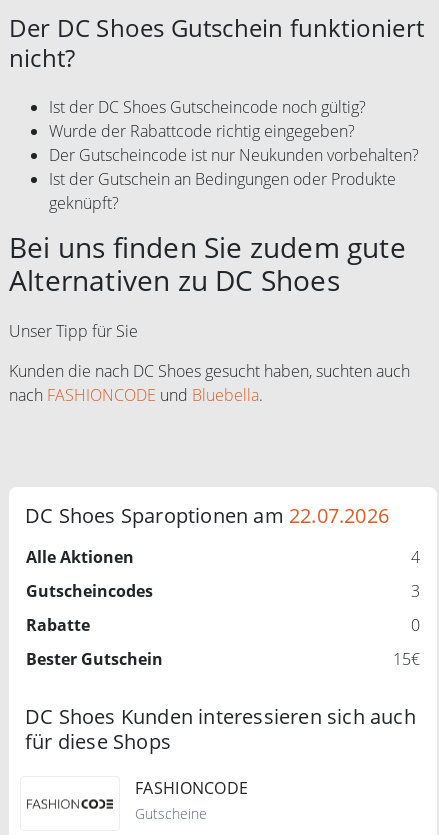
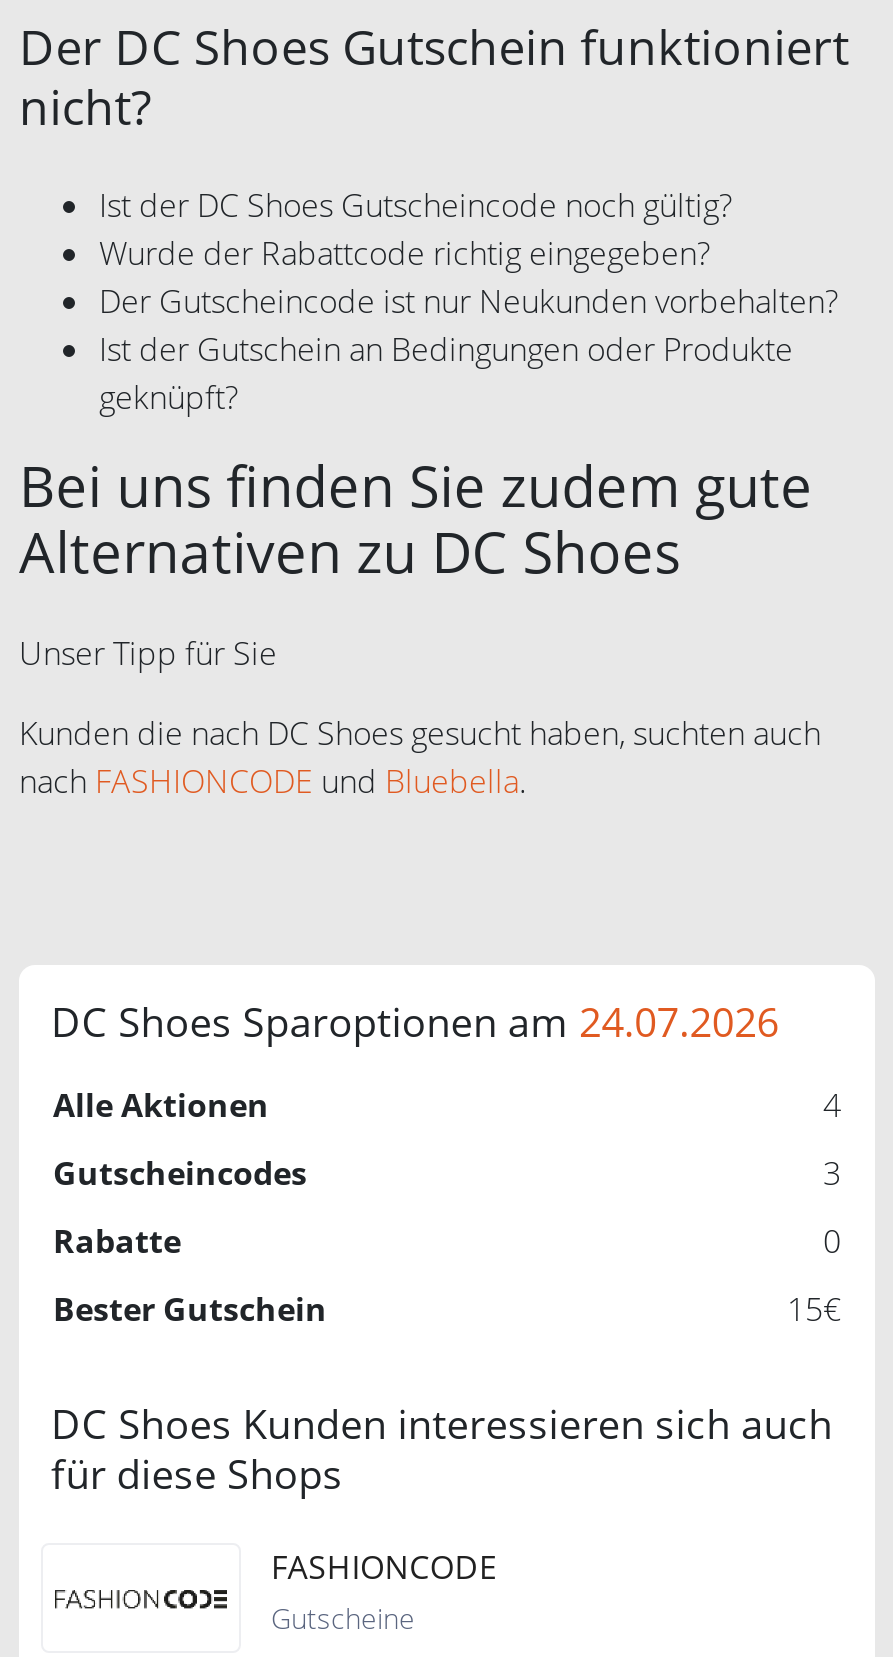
[25,501,389,528] DC Shoes Sparoptionen am 22.07.2026 -> [51,994,779,1048] DC Shoes Sparoptionen am 24.07.2026

